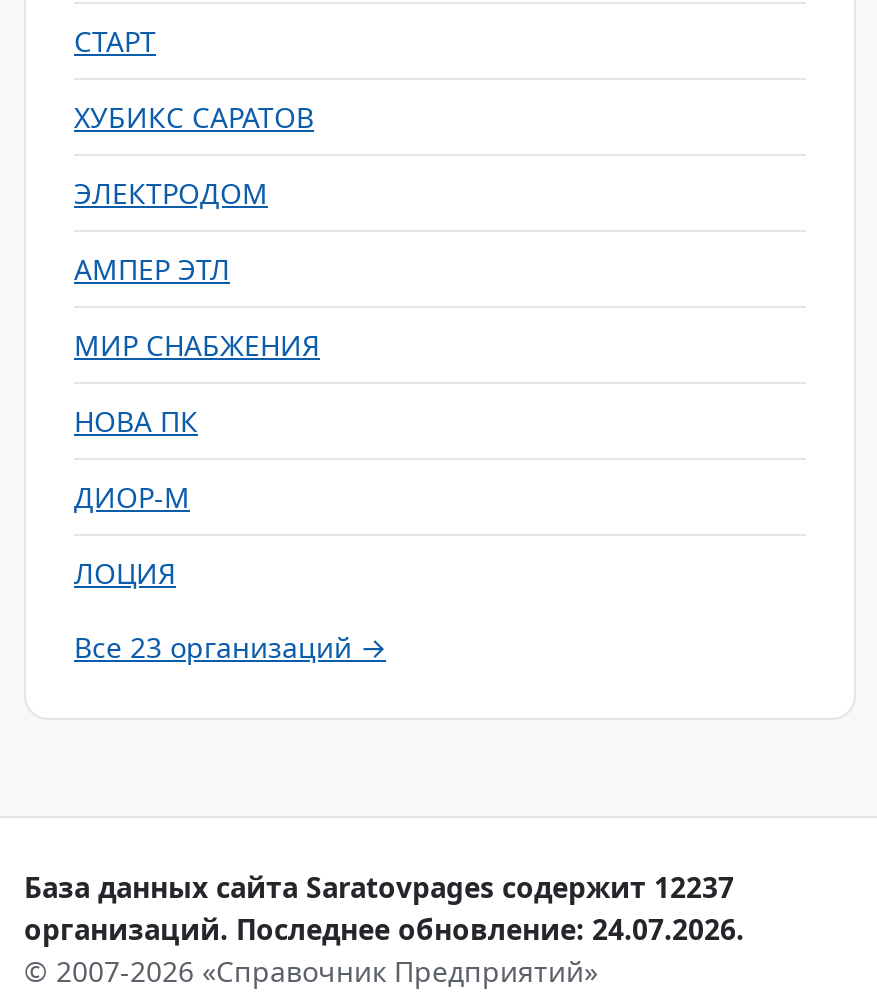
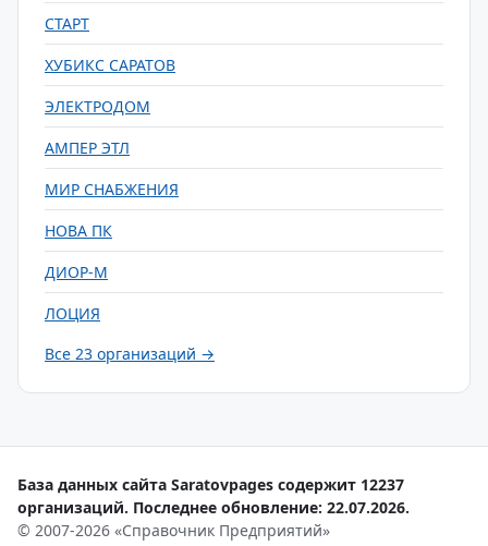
[24,910,744,948] организаций. Последнее обновление: 24.07.2026. -> [17,497,410,518] организаций. Последнее обновление: 22.07.2026.

